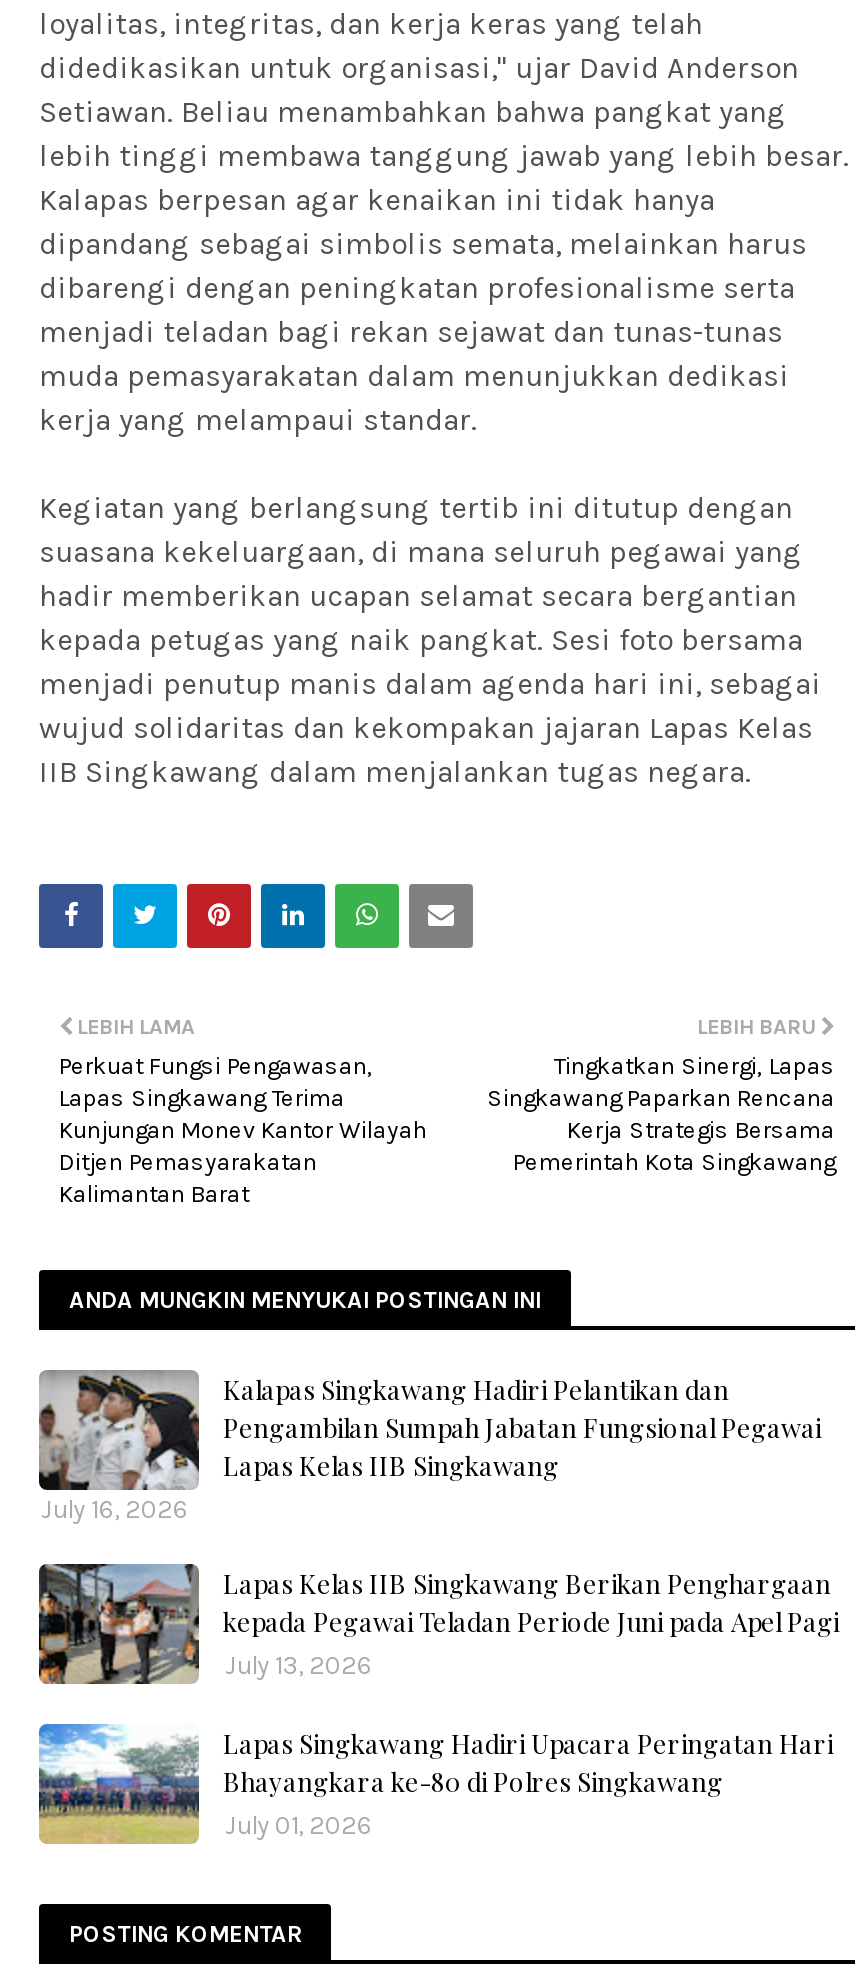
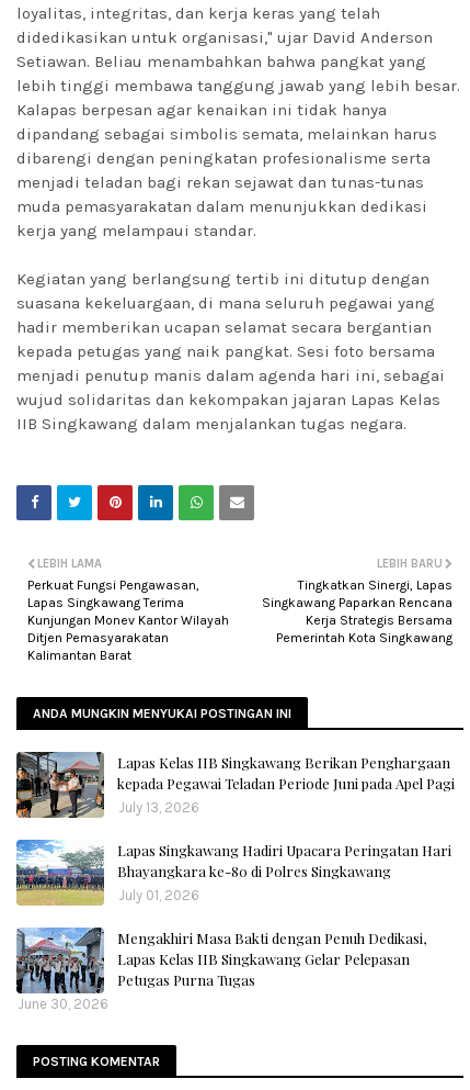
[39,1370,821,1524] [image] | Kalapas Singkawang Hadiri Pelantikan dan | Pengambilan Sumpah Jabatan Fungsional Pegawai | Lapas Kelas IIB Singkawang | July 16, 2026 -> none
moved [35,1562,839,1840] -> [14,751,455,903]: [image] | Lapas Kelas IIB Singkawang Berikan Penghargaan | kepada Pegawai Teladan Periode Juni pada Apel Pagi | July 13, 2026 | Lapas Singkawang Hadiri Upacara Peringatan Hari | Bhayangkara ke-80 di Polres Singkawang | July 01, 2026
none -> [15,926,426,1012] [image] | Mengakhiri Masa Bakti dengan Penuh Dedikasi, | Lapas Kelas IIB Singkawang Gelar Pelepasan | Petugas Purna Tugas | June 30, 2026

